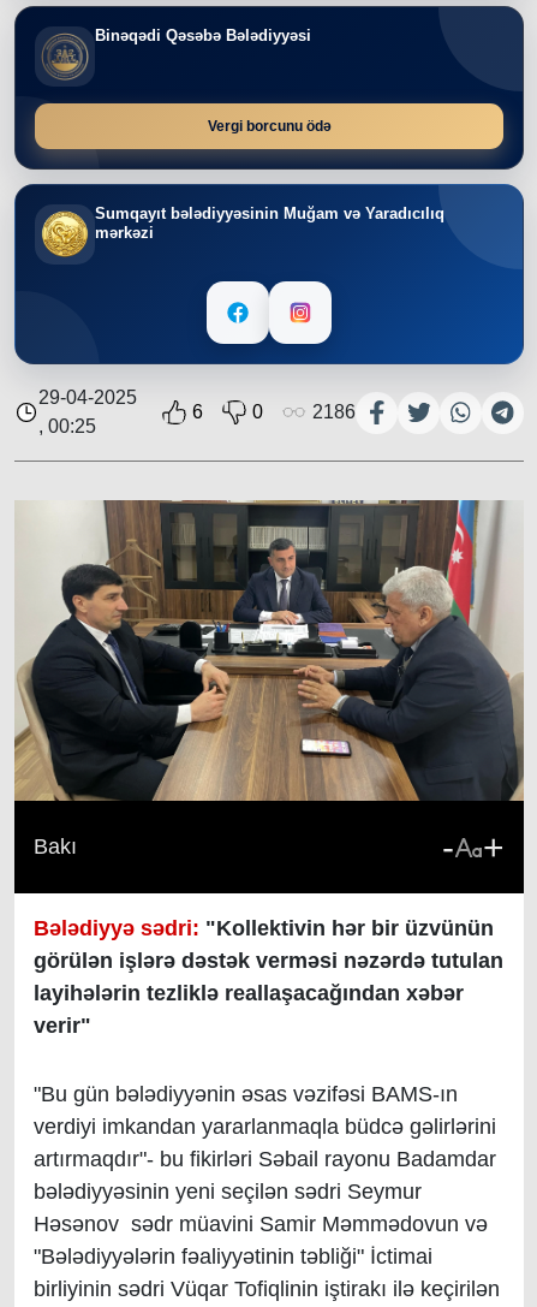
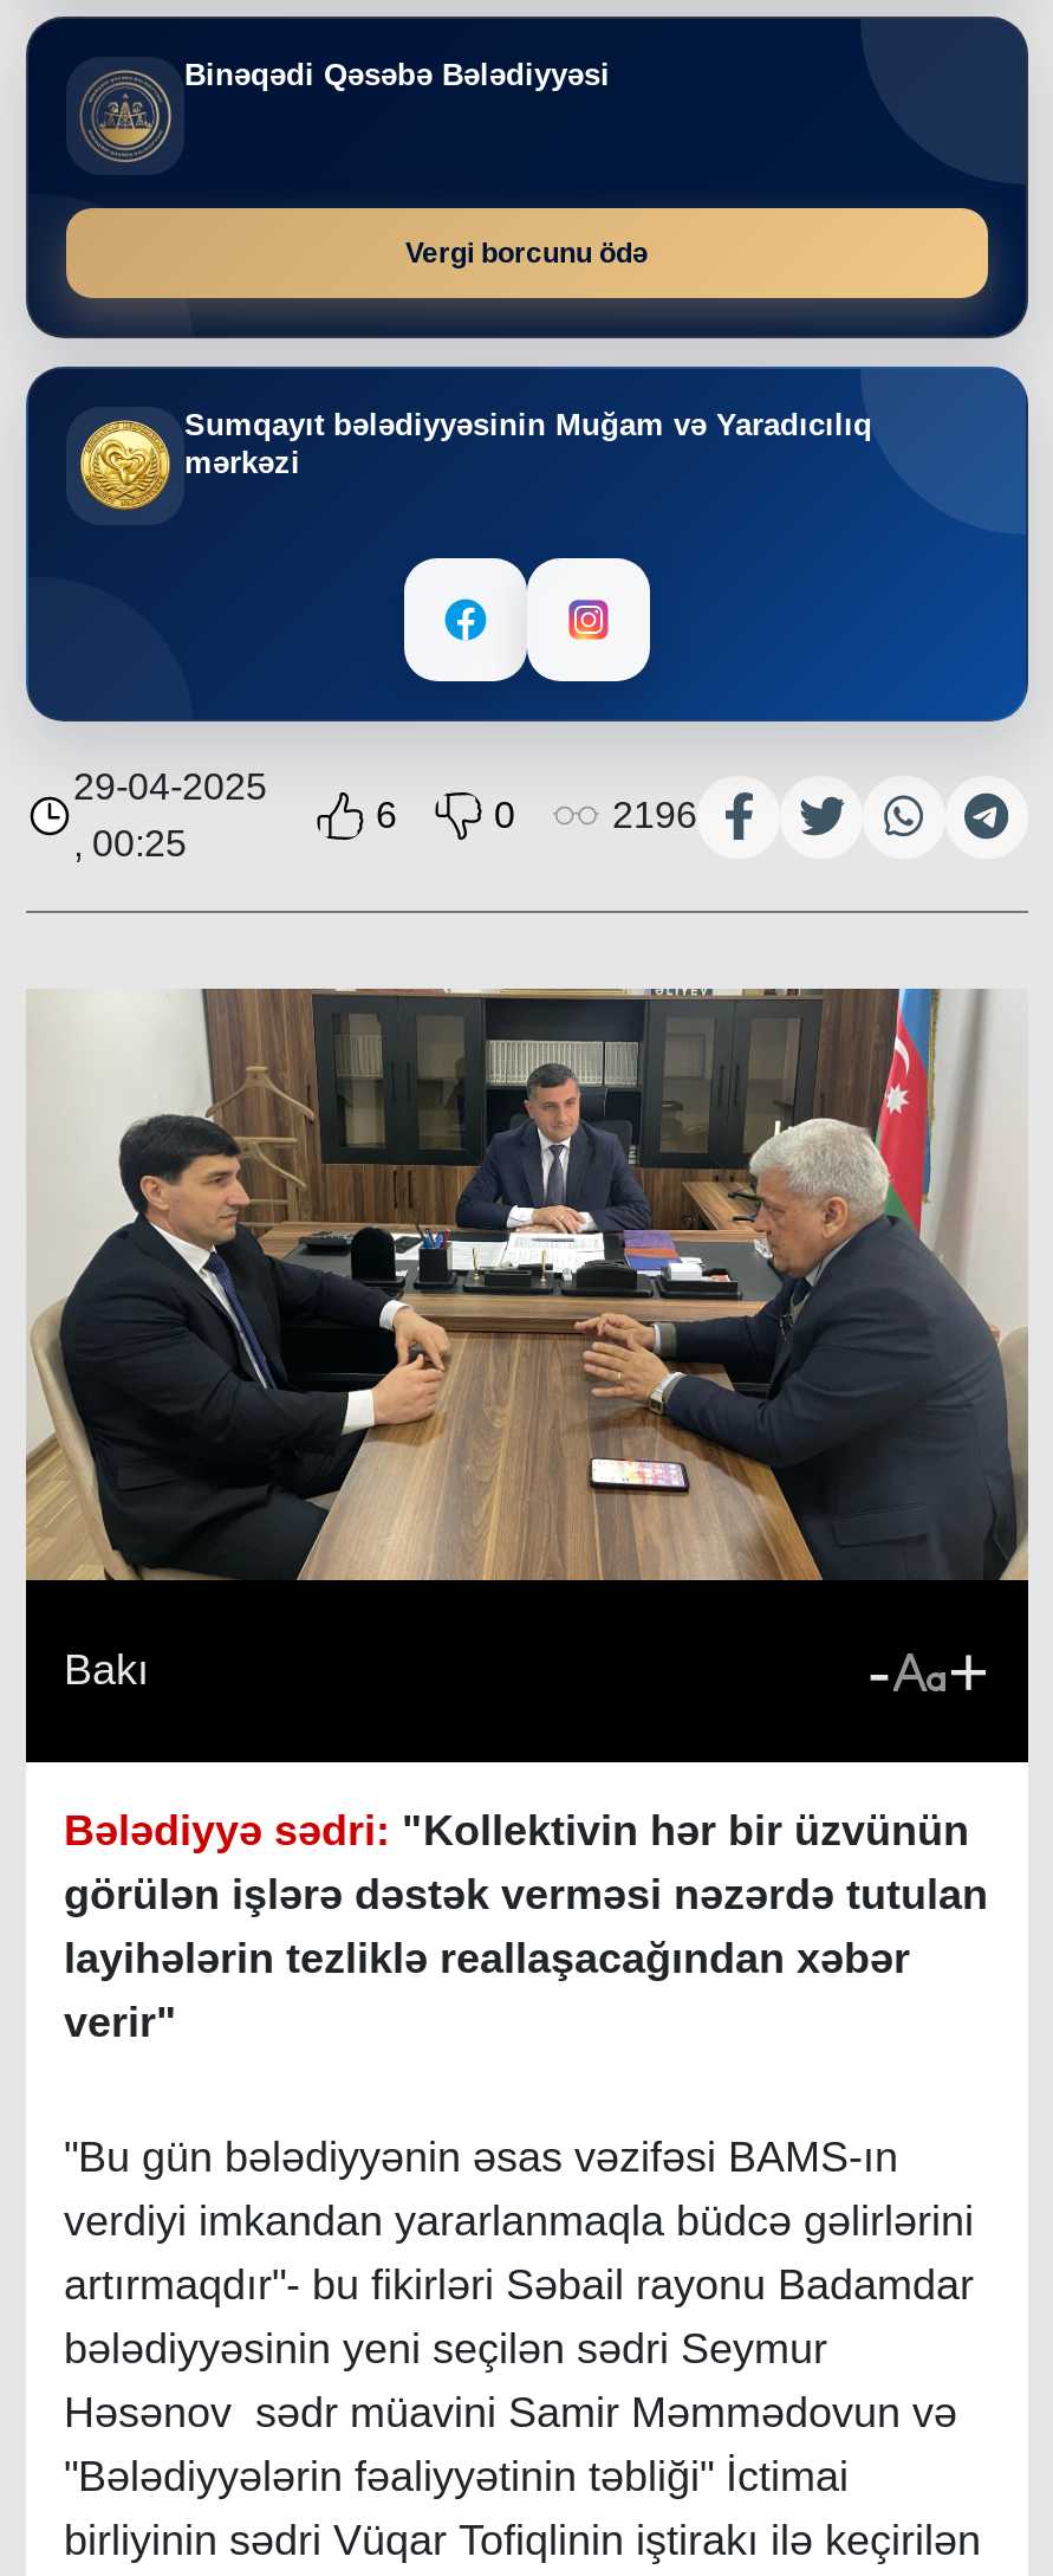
[312,402,356,422] 2186 -> [612,795,697,835] 2196

